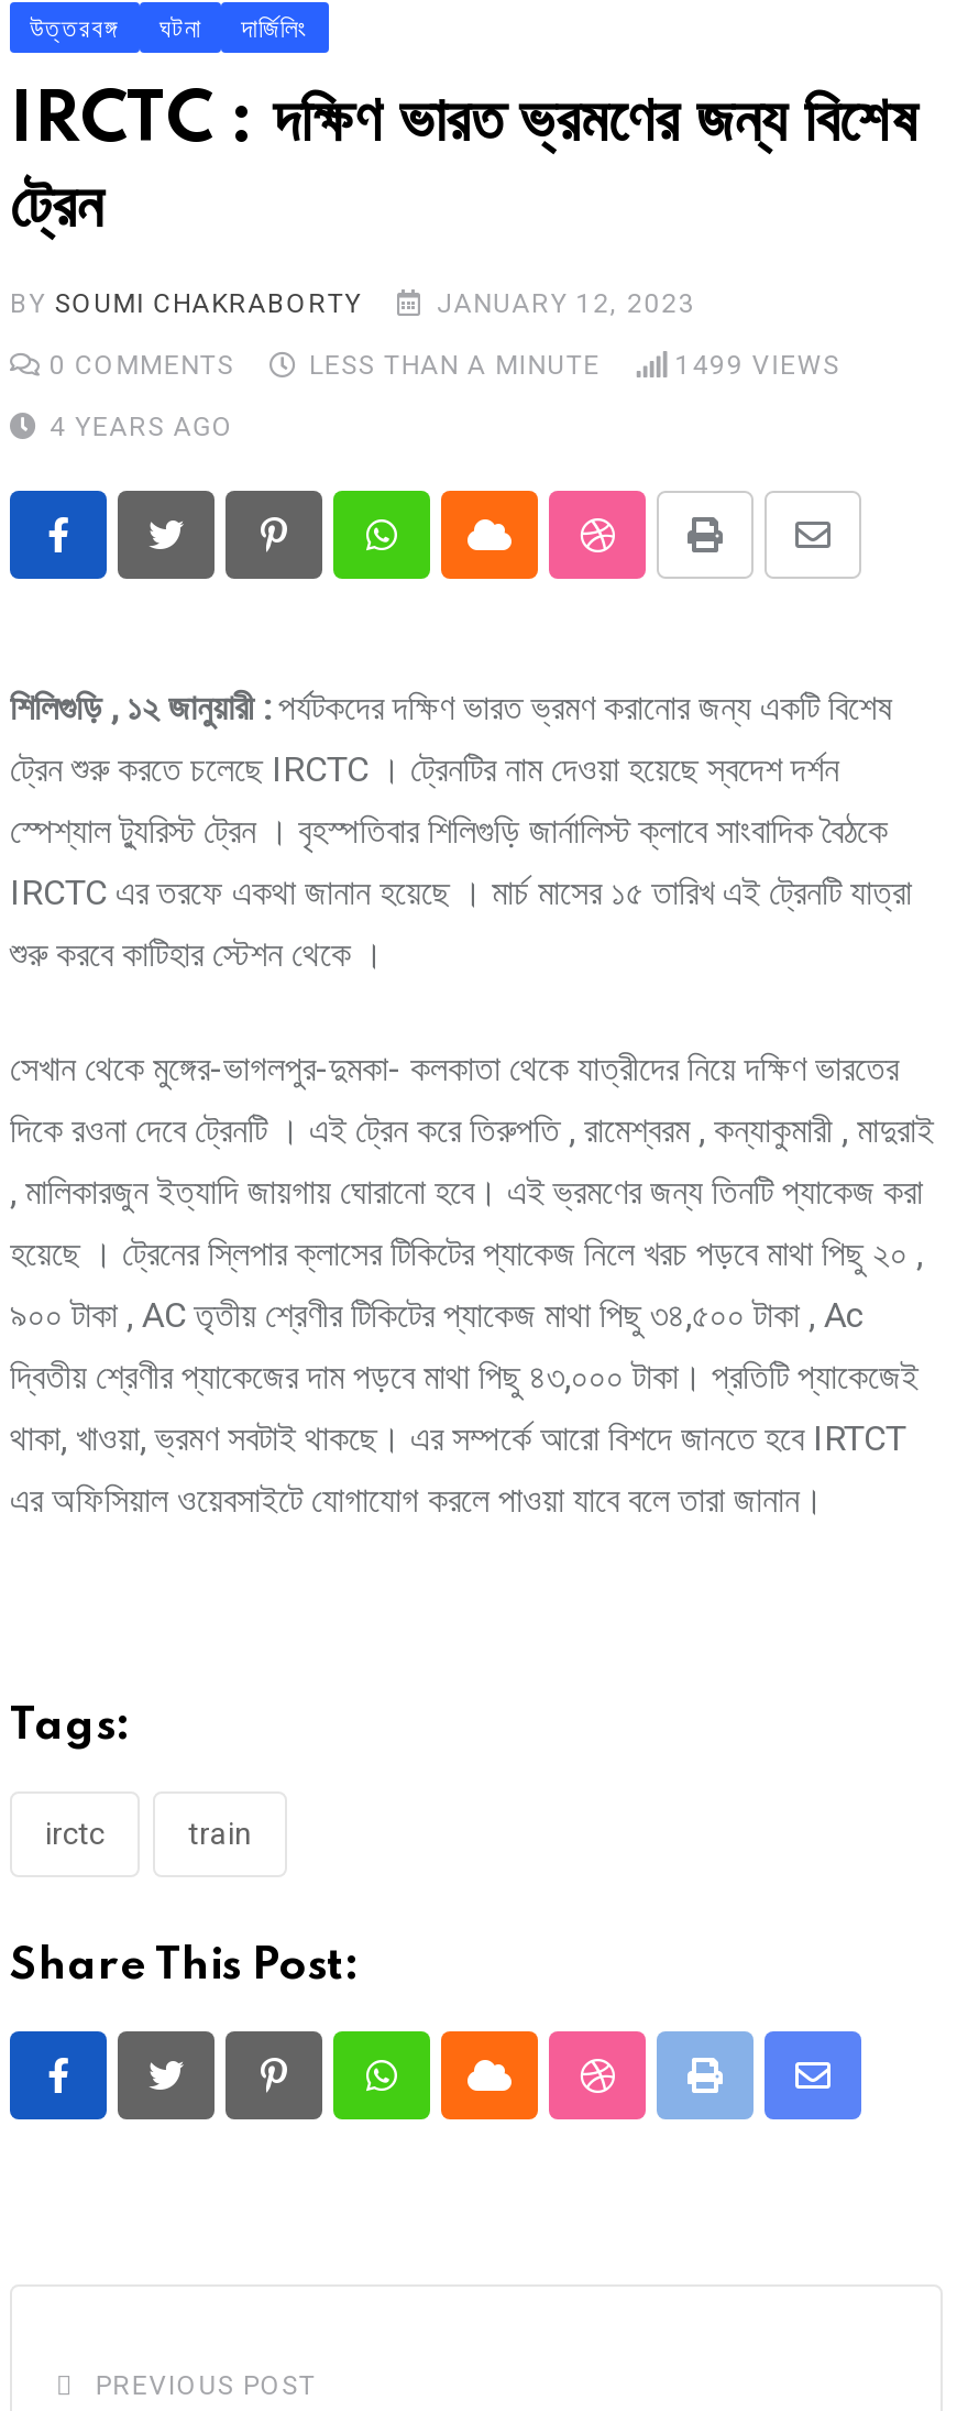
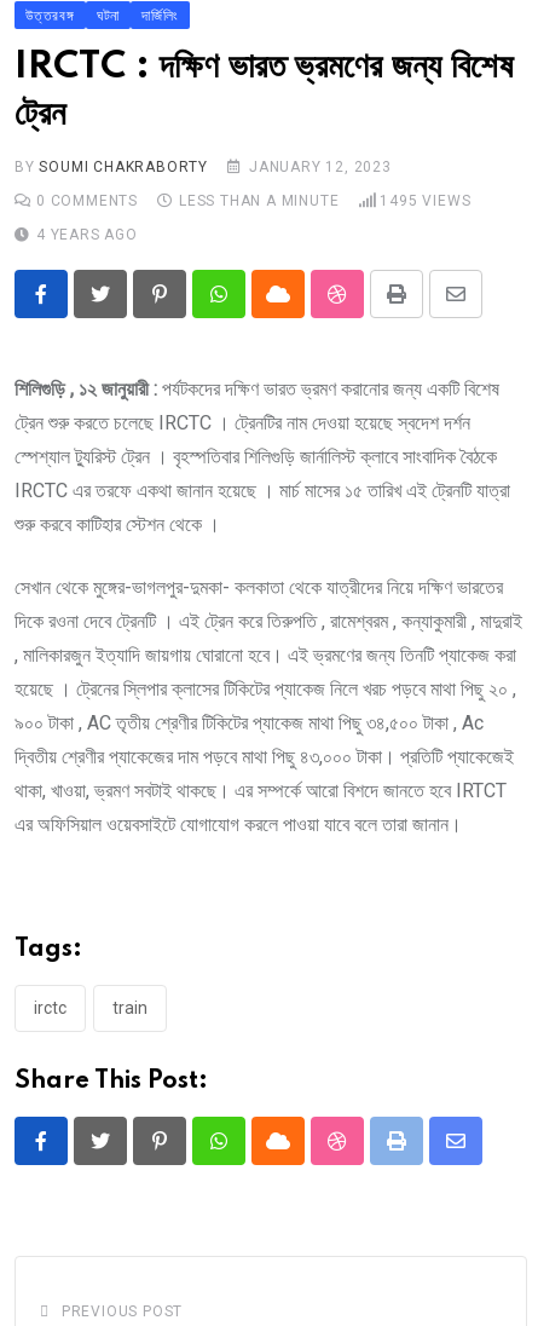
[675,350,840,381] 1499 VIEWS -> [380,192,471,209] 1495 VIEWS

